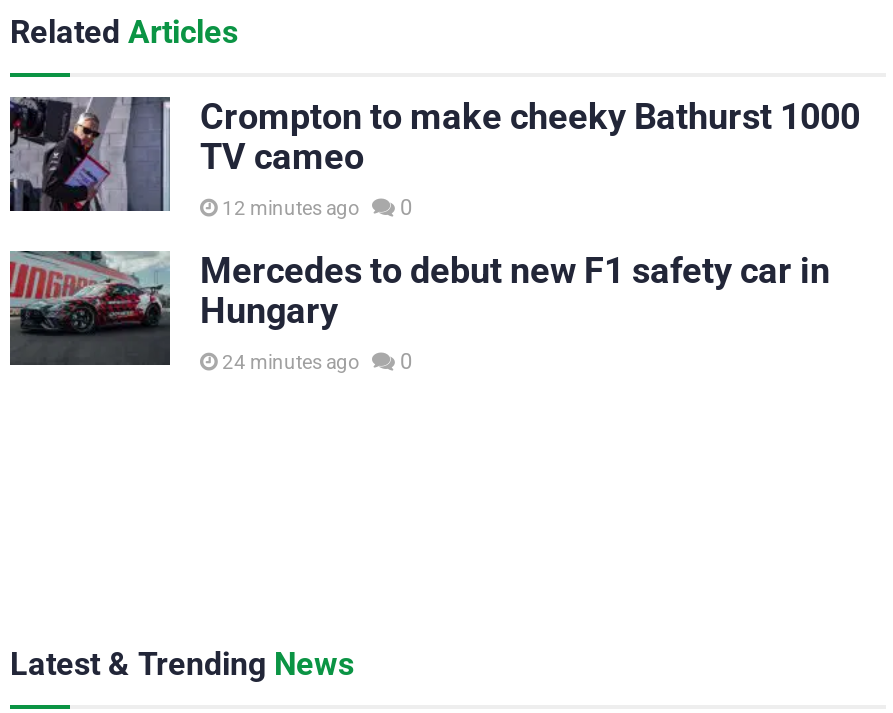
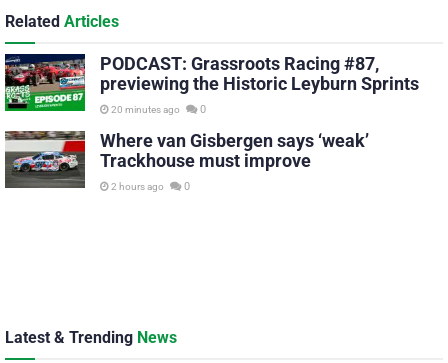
[8,94,860,213] [image] | Crompton to make cheeky Bathurst 1000 | TV cameo -> [4,52,419,112] [image] | PODCAST: Grassroots Racing #87, | previewing the Historic Leyburn Sprints
[218,194,412,220] 12 minutes ago 0 -> [109,102,206,115] 20 minutes ago 0
[8,248,830,363] [image] | Mercedes to debut new F1 safety car in | Hungary -> [5,129,369,188] [image] | Where van Gisbergen says ‘weak’ | Trackhouse must improve
[218,348,412,374] 24 minutes ago 0 -> [109,179,190,192] 2 hours ago 0

